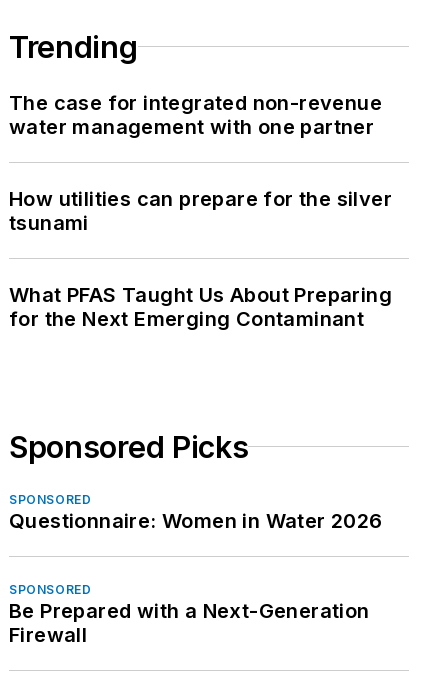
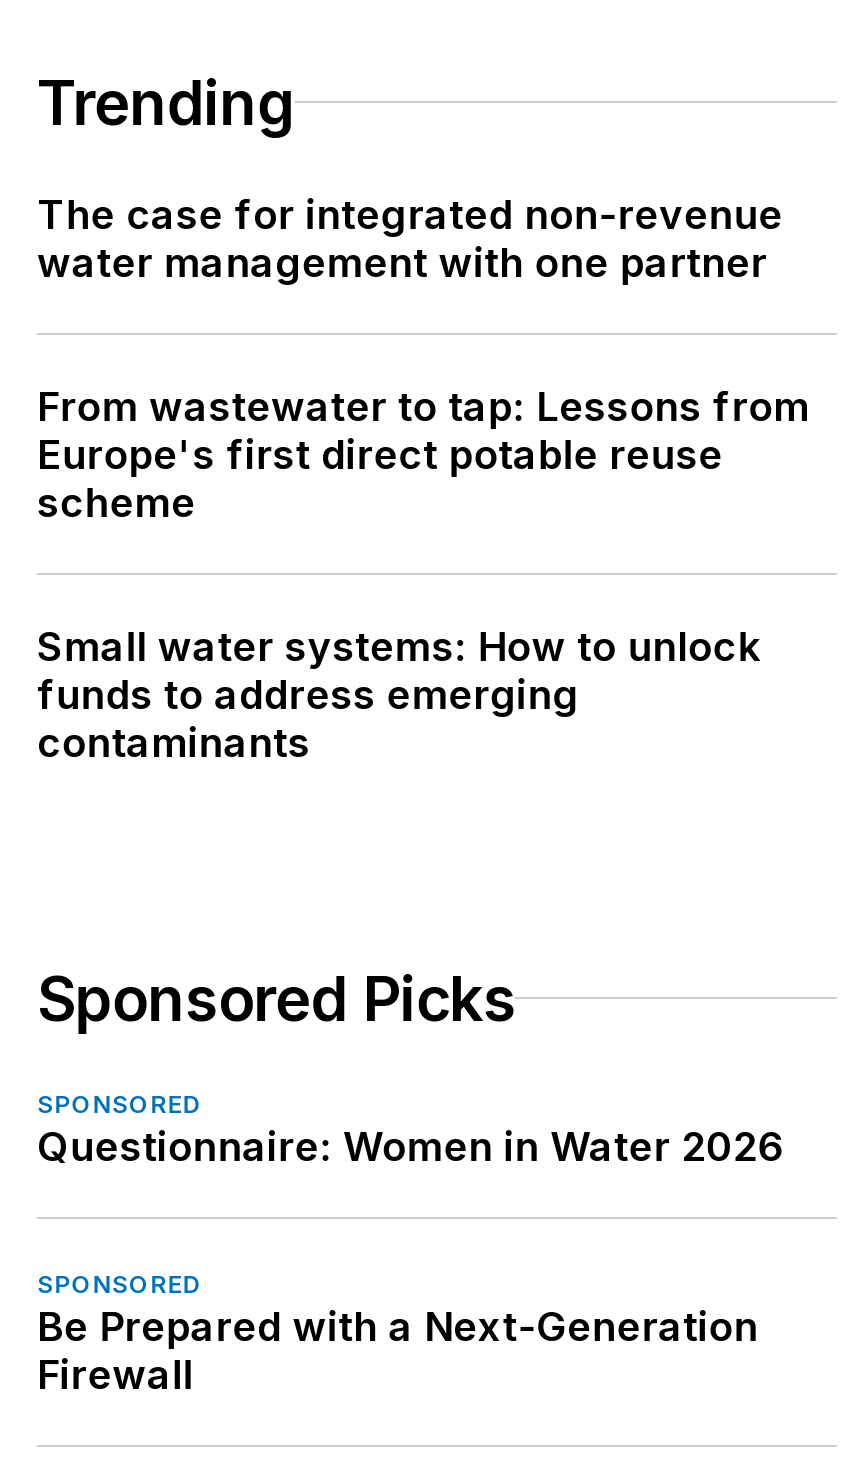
[9,187,392,235] How utilities can prepare for the silver | tsunami -> [37,383,810,527] From wastewater to tap: Lessons from | Europe's first direct potable reuse | scheme
[9,283,392,331] What PFAS Taught Us About Preparing | for the Next Emerging Contaminant -> [37,623,760,767] Small water systems: How to unlock | funds to address emerging | contaminants

